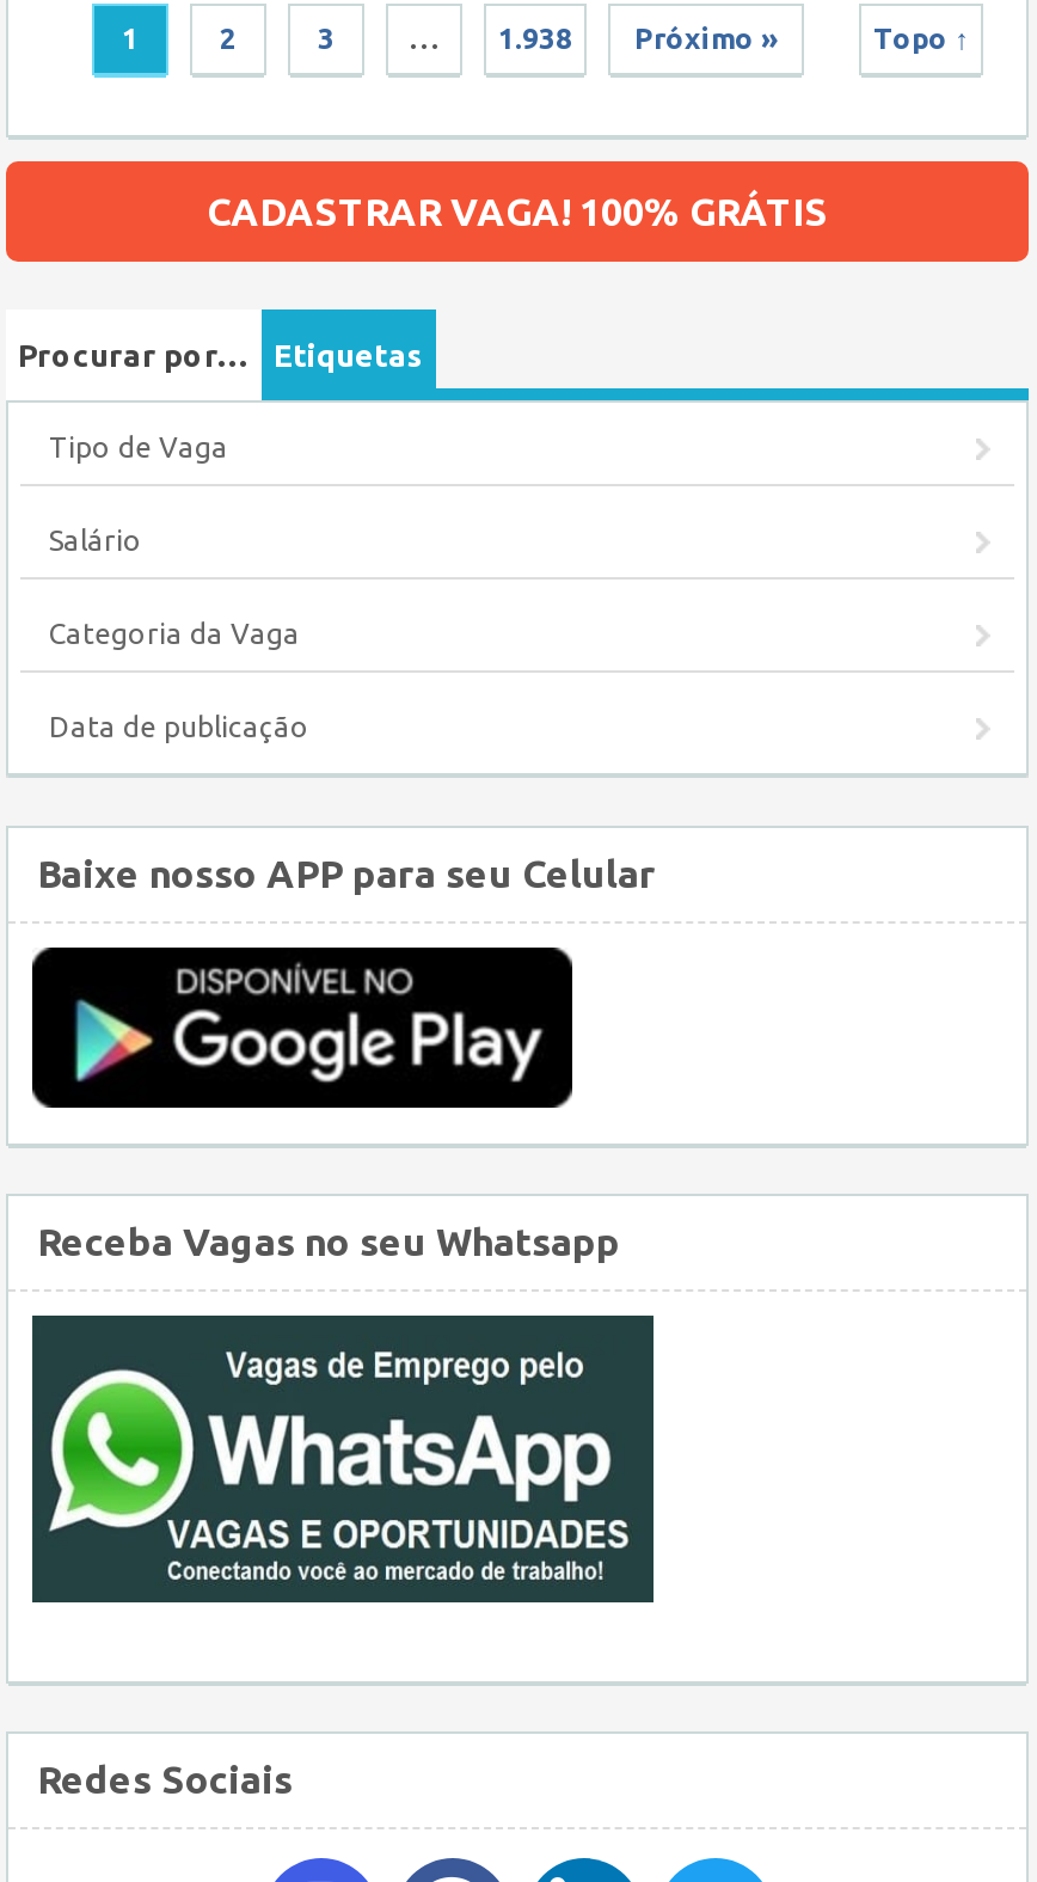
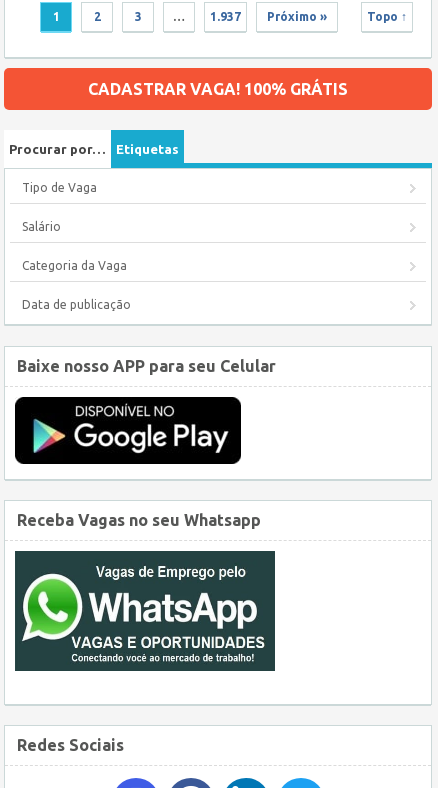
[498,22,572,53] 1.938 -> [210,9,241,22] 1.937

